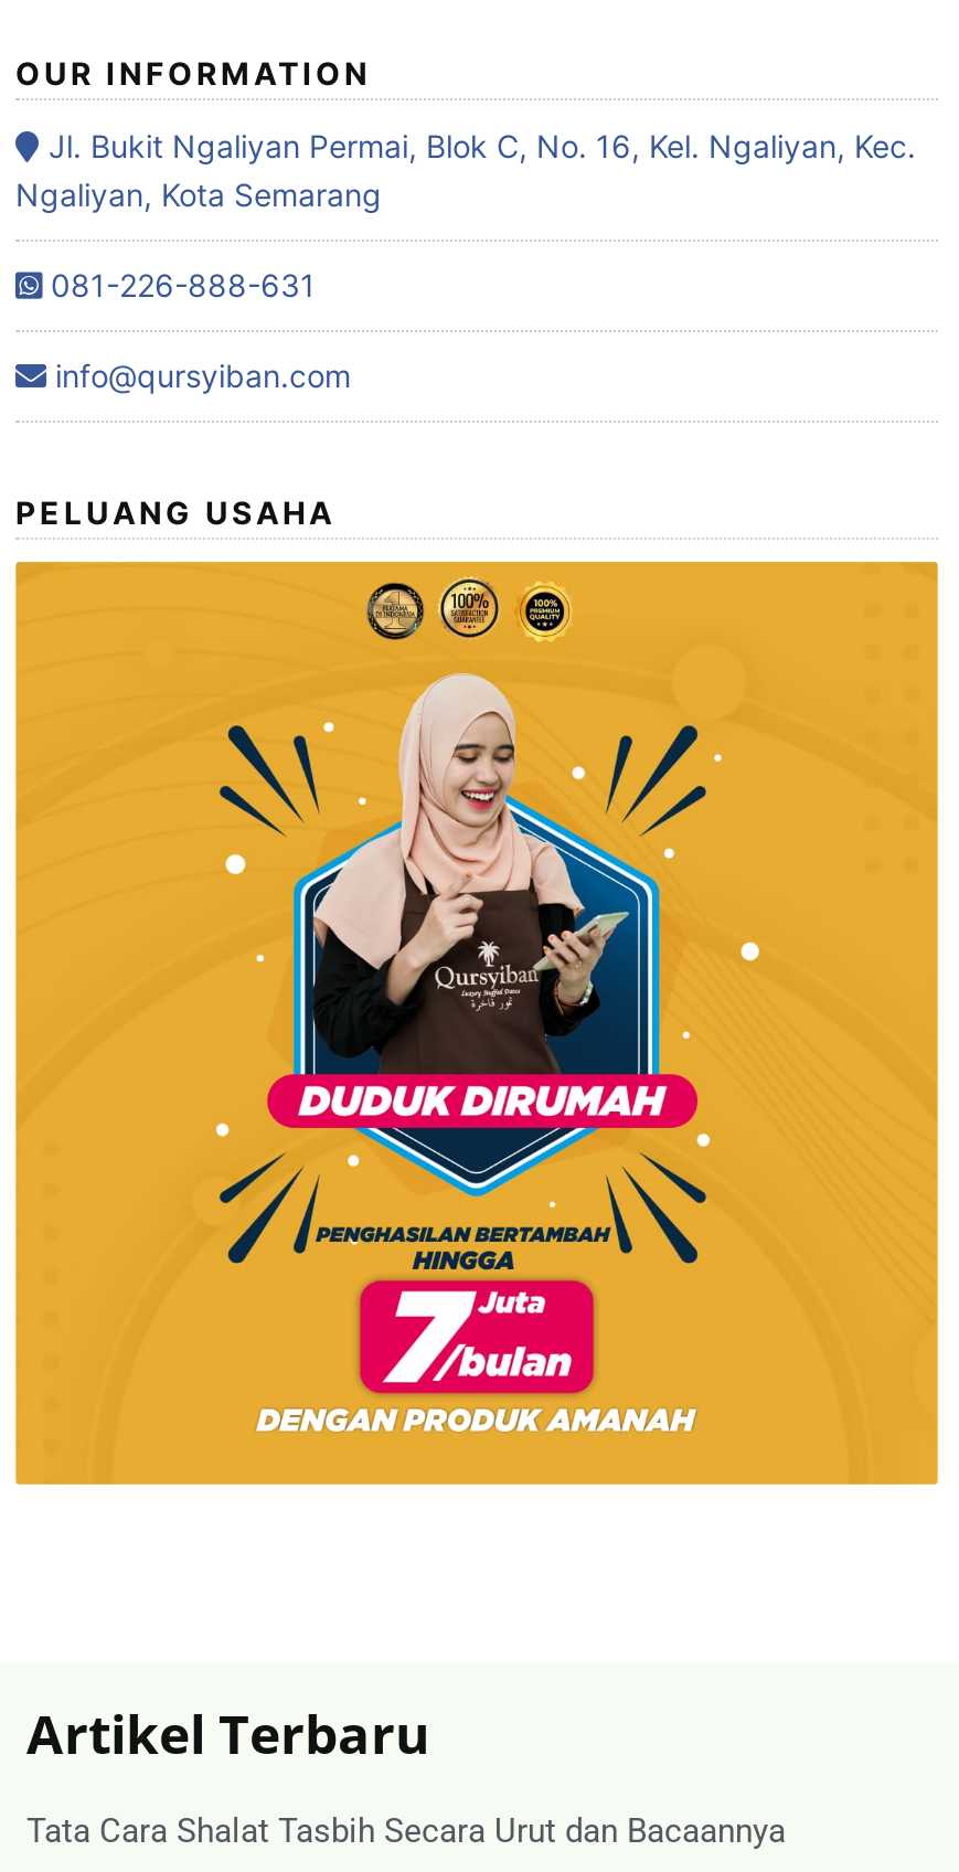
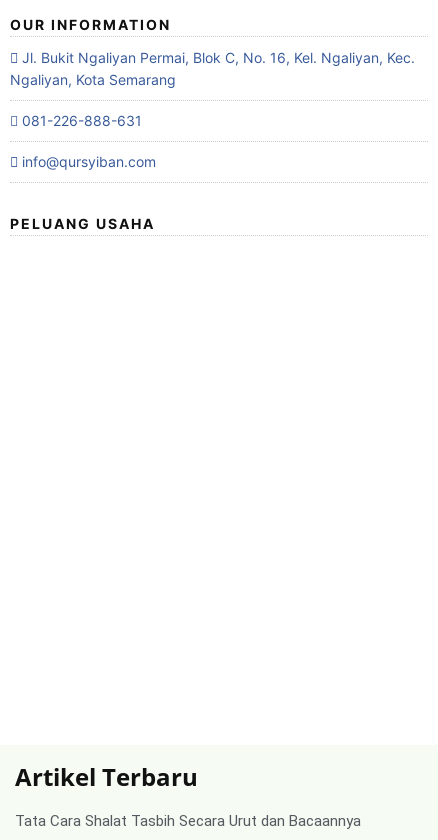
[13,559,940,1488] [image] -> none

